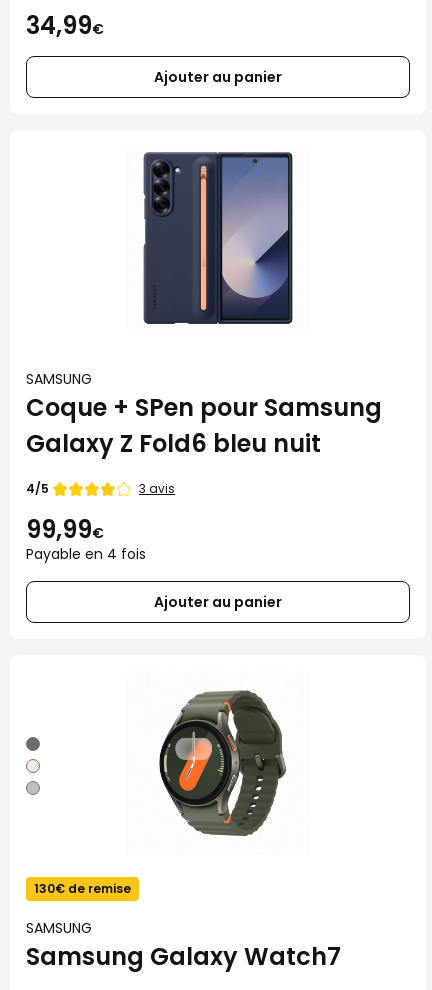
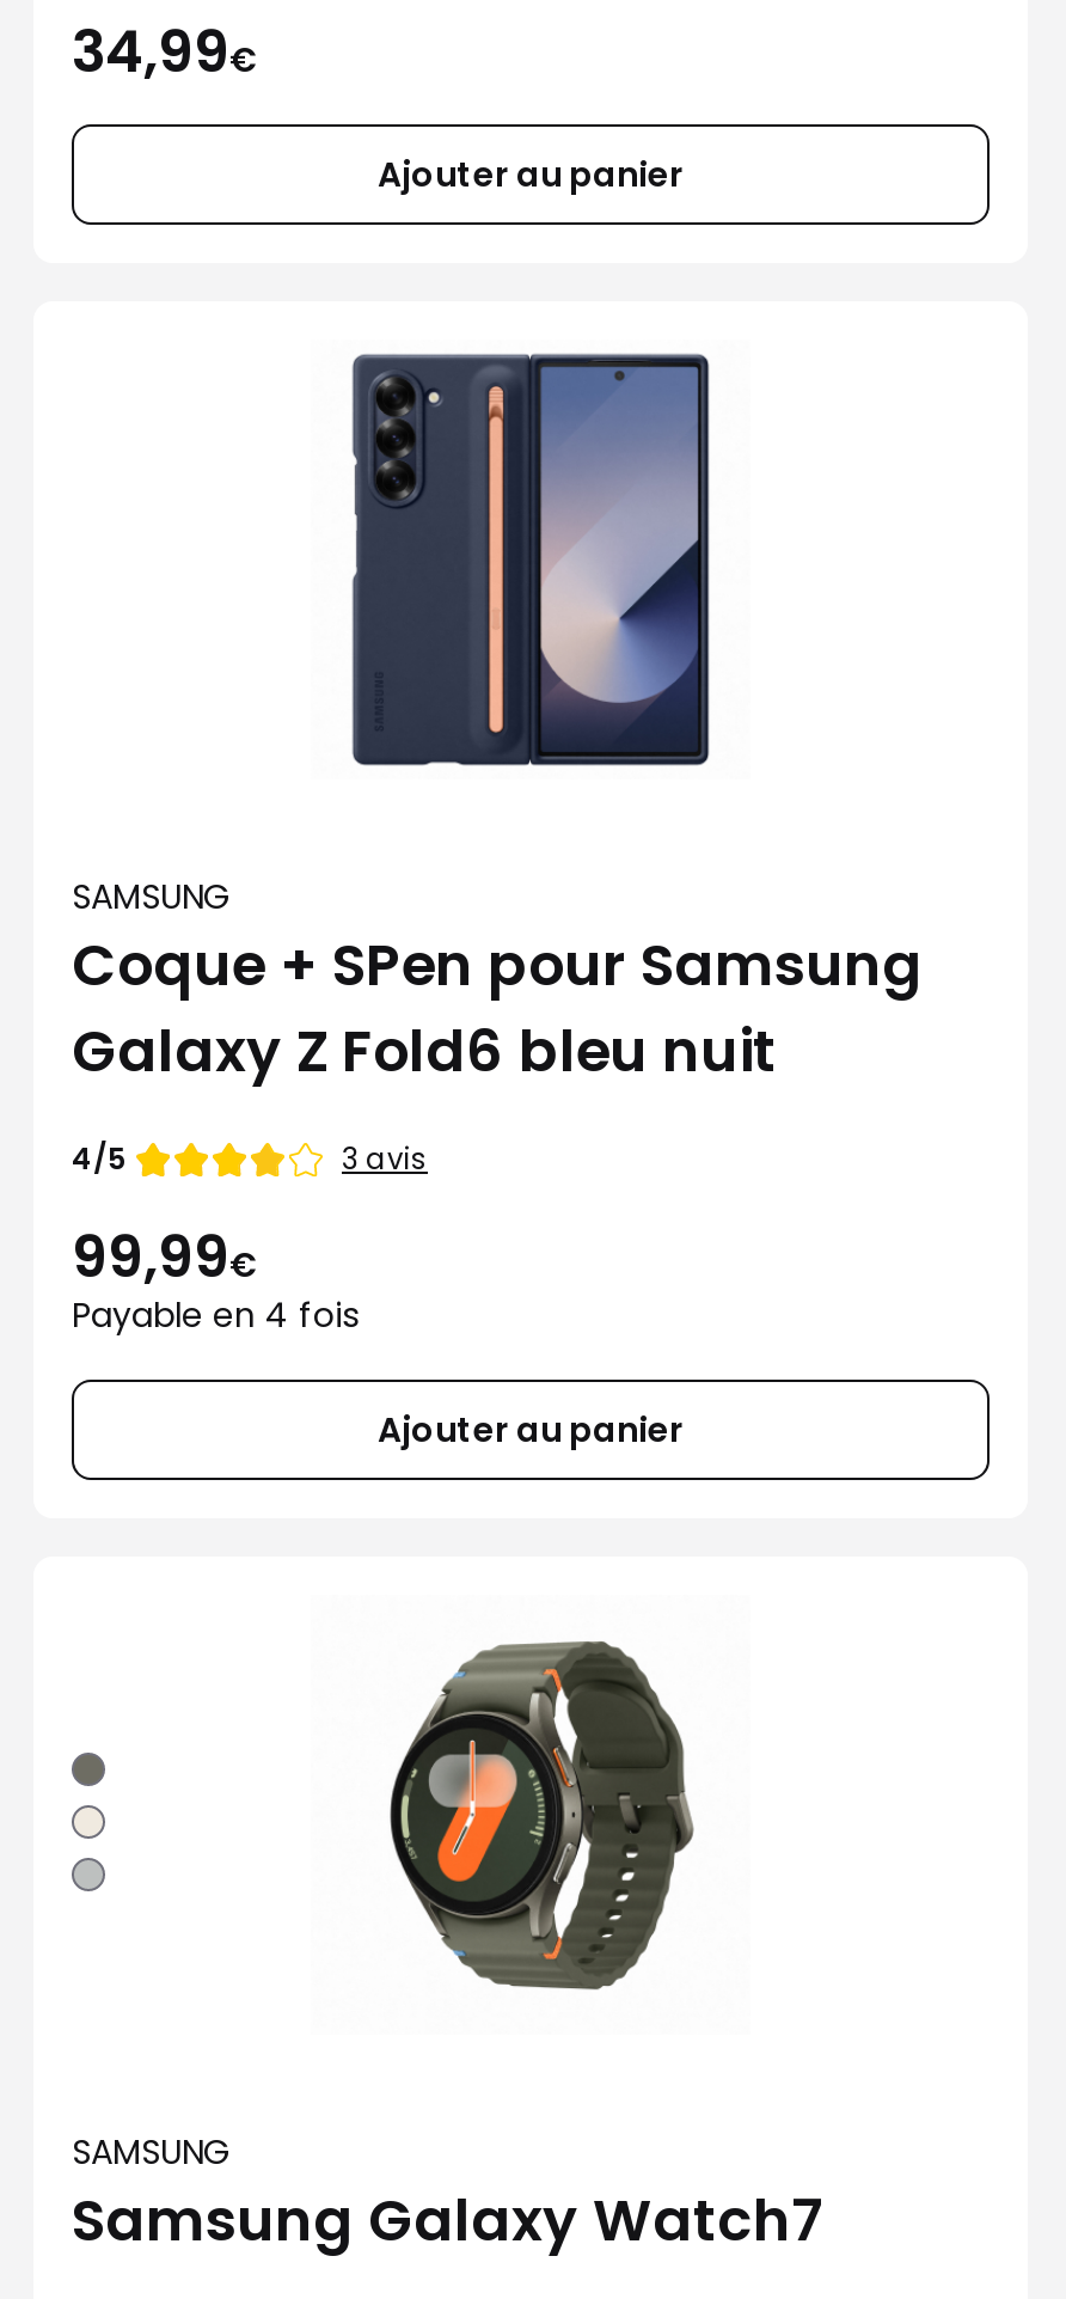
[34,880,131,897] 130€ de remise -> none

